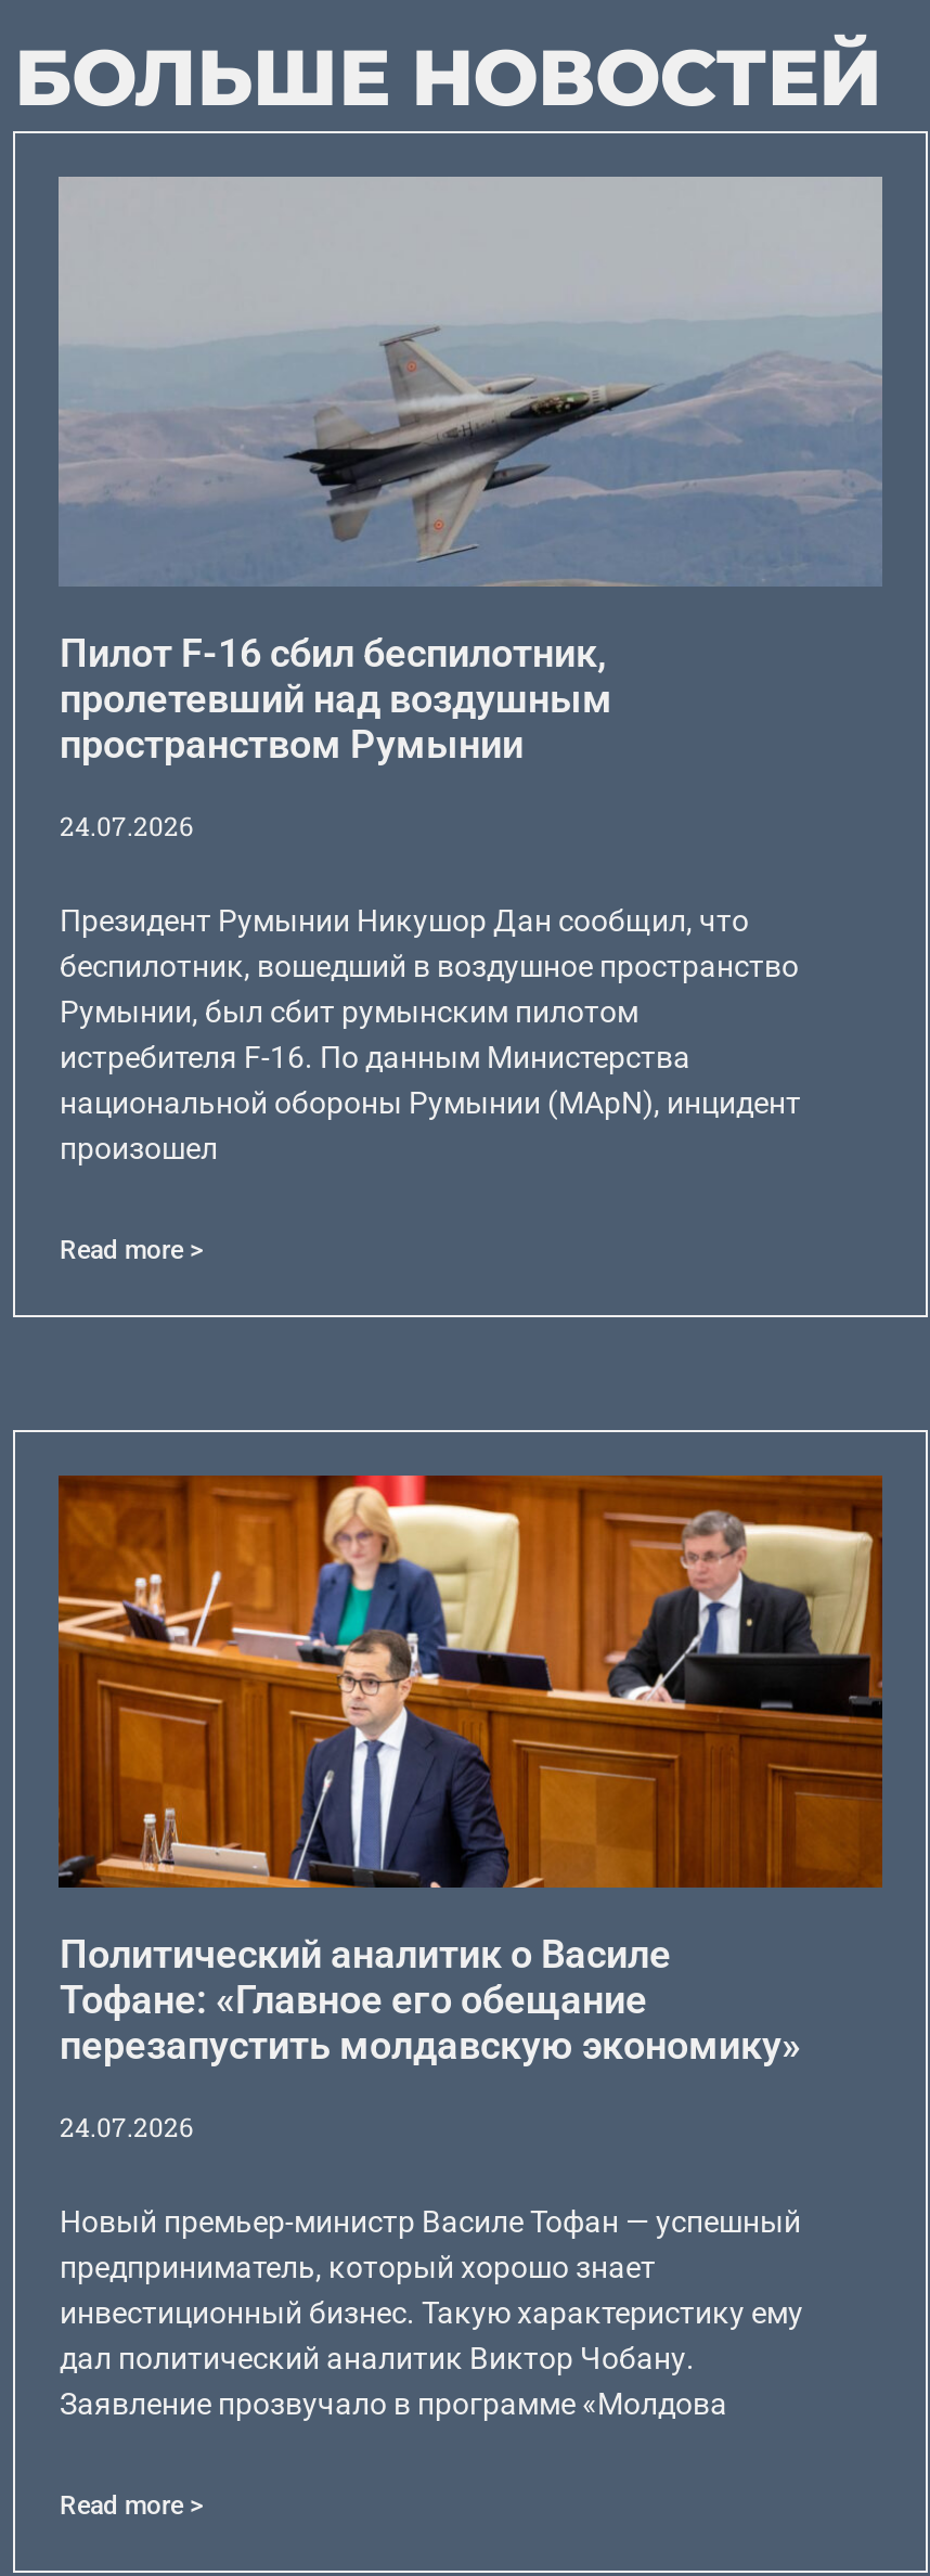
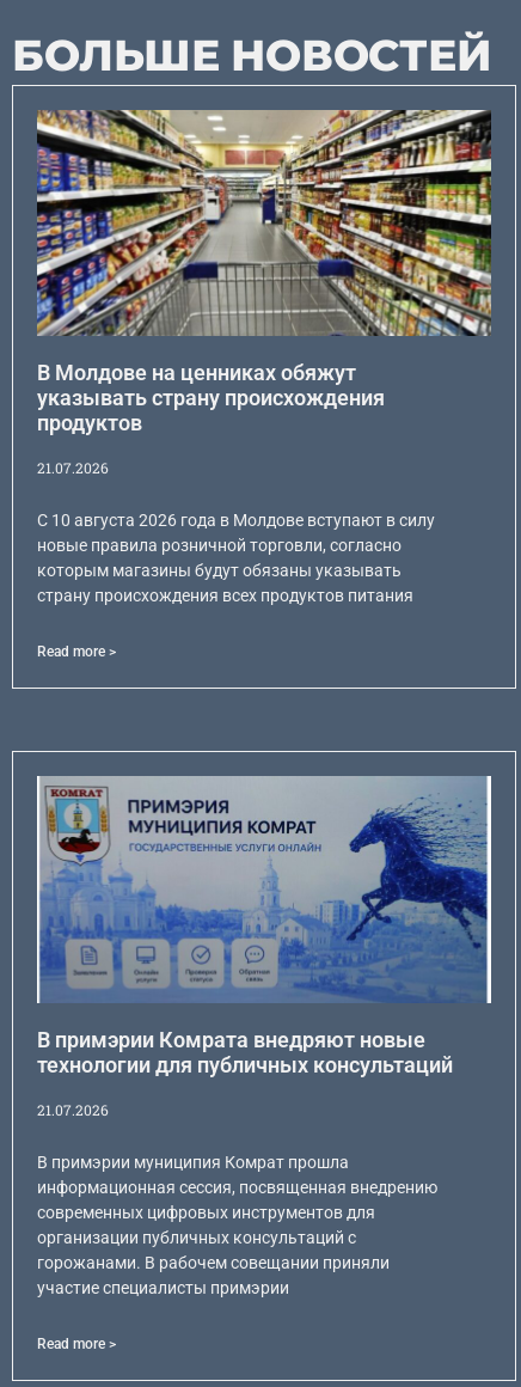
[56,177,884,767] [image] | Пилот F-16 сбил беспилотник, | пролетевший над воздушным | пространством Румынии -> [36,109,492,435] [image] | В Молдове на ценниках обяжут | указывать страну происхождения | продуктов
[59,808,194,843] 24.07.2026 -> [38,458,109,477] 21.07.2026
[59,904,801,1166] Президент Румынии Никушор Дан сообщил, что | беспилотник, вошедший в воздушное пространство | Румынии, был сбит румынским пилотом | истребителя F-16. По данным Министерства | национальной обороны Румынии (MApN), инцидент | произошел -> [38,511,435,605] С 10 августа 2026 года в Молдове вступают в силу | новые правила розничной торговли, согласно | которым магазины будут обязаны указывать | страну происхождения всех продуктов питания
[56,1473,884,2067] [image] | Политический аналитик о Василе | Тофане: «Главное его обещание | перезапустить молдавскую экономику» -> [36,775,492,1077] [image] | В примэрии Комрата внедряют новые | технологии для публичных консультаций
[59,2108,194,2143] 24.07.2026 -> [38,1100,109,1119] 21.07.2026
[59,2204,803,2421] Новый премьер-министр Василе Тофан — успешный | предприниматель, который хорошо знает | инвестиционный бизнес. Такую характеристику ему | дал политический аналитик Виктор Чобану. | Заявление прозвучало в программе «Молдова -> [38,1152,438,1297] В примэрии муниципия Комрат прошла | информационная сессия, посвященная внедрению | современных цифровых инструментов для | организации публичных консультаций с | горожанами. В рабочем совещании приняли | участие специалисты примэрии

